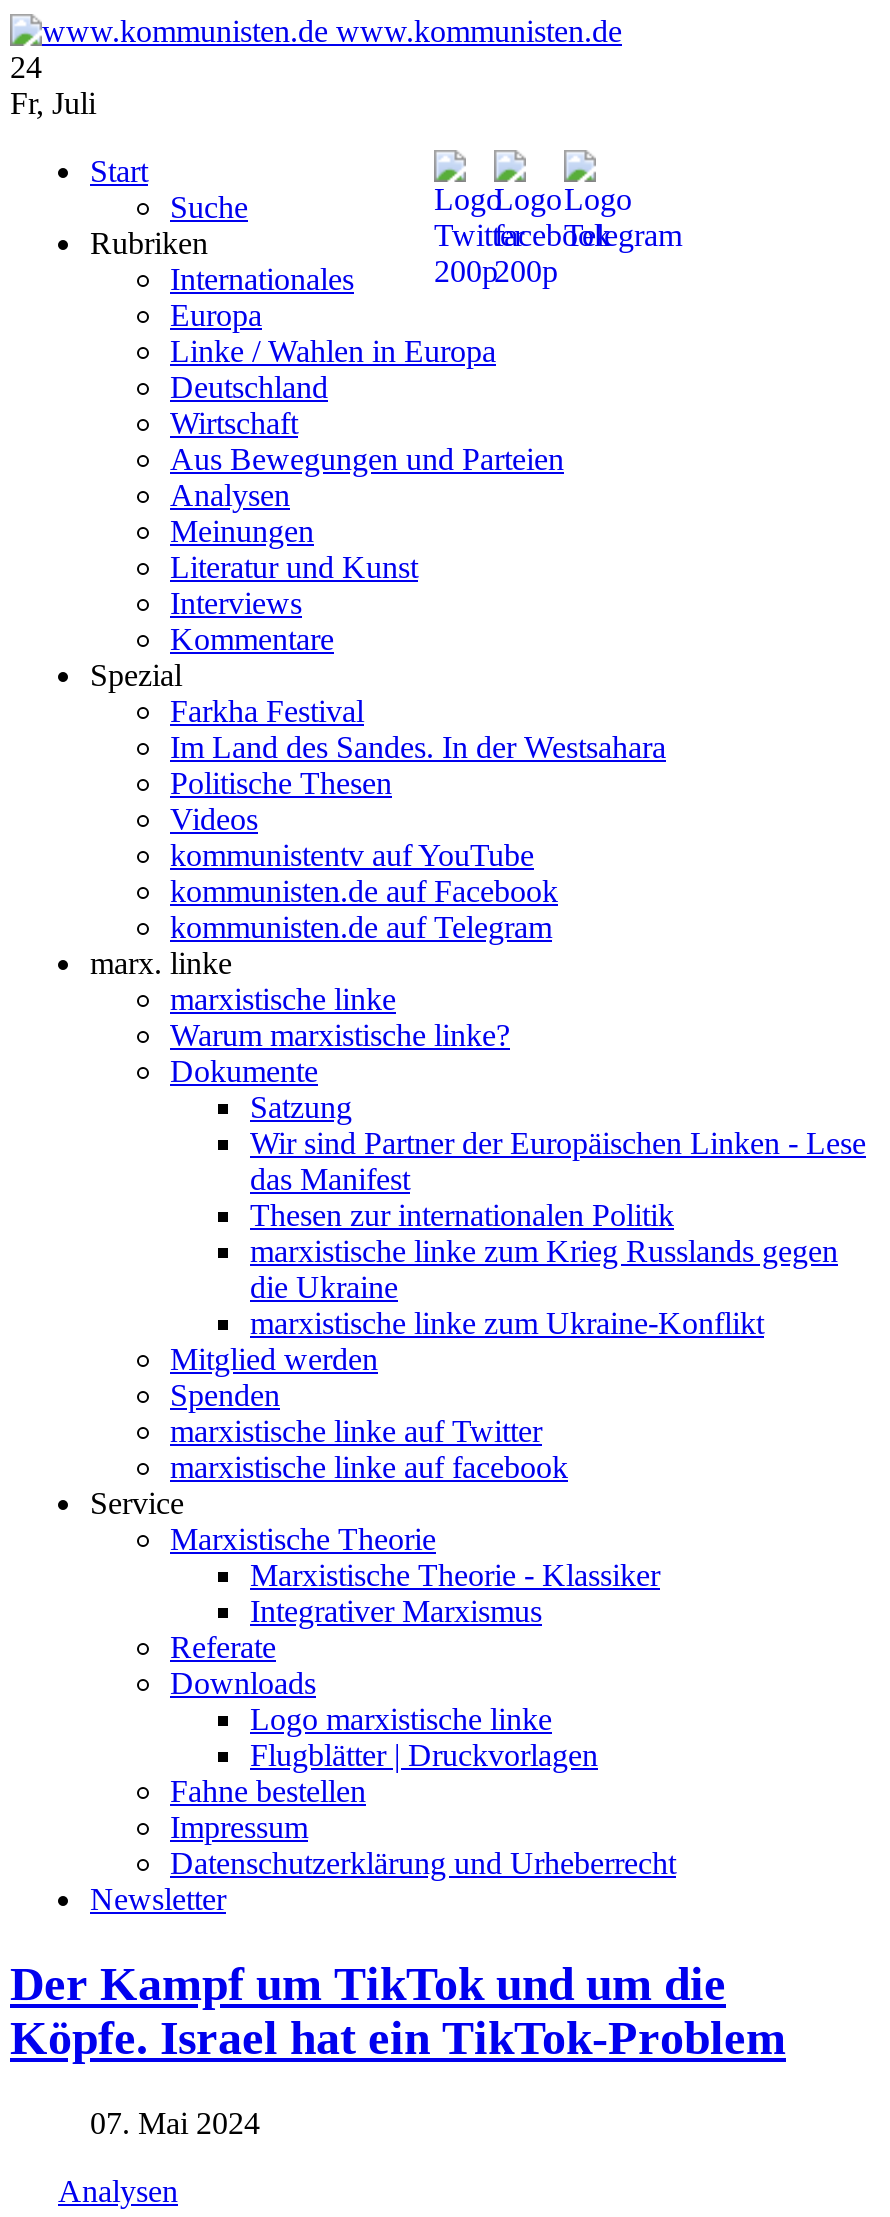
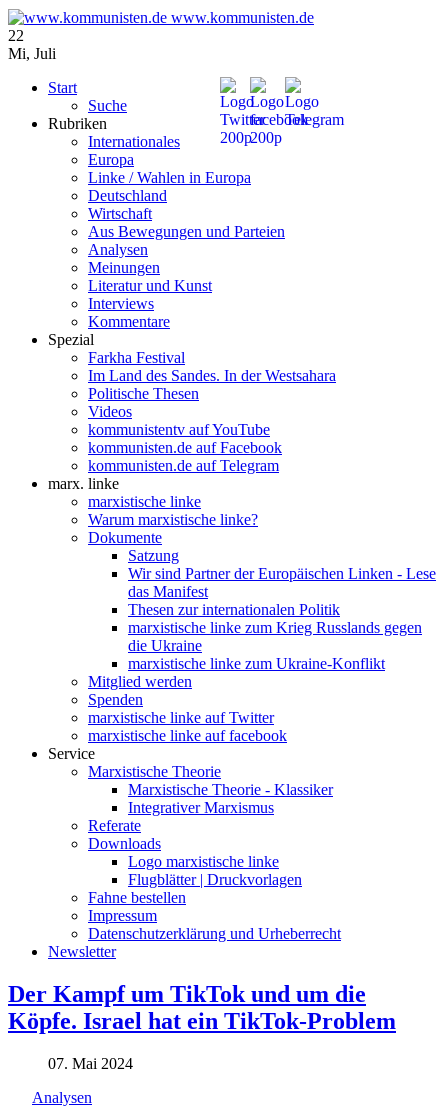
[10,50,42,84] 24 -> [8,27,24,44] 22
[10,86,96,120] Fr, Juli -> [8,45,56,62] Mi, Juli

